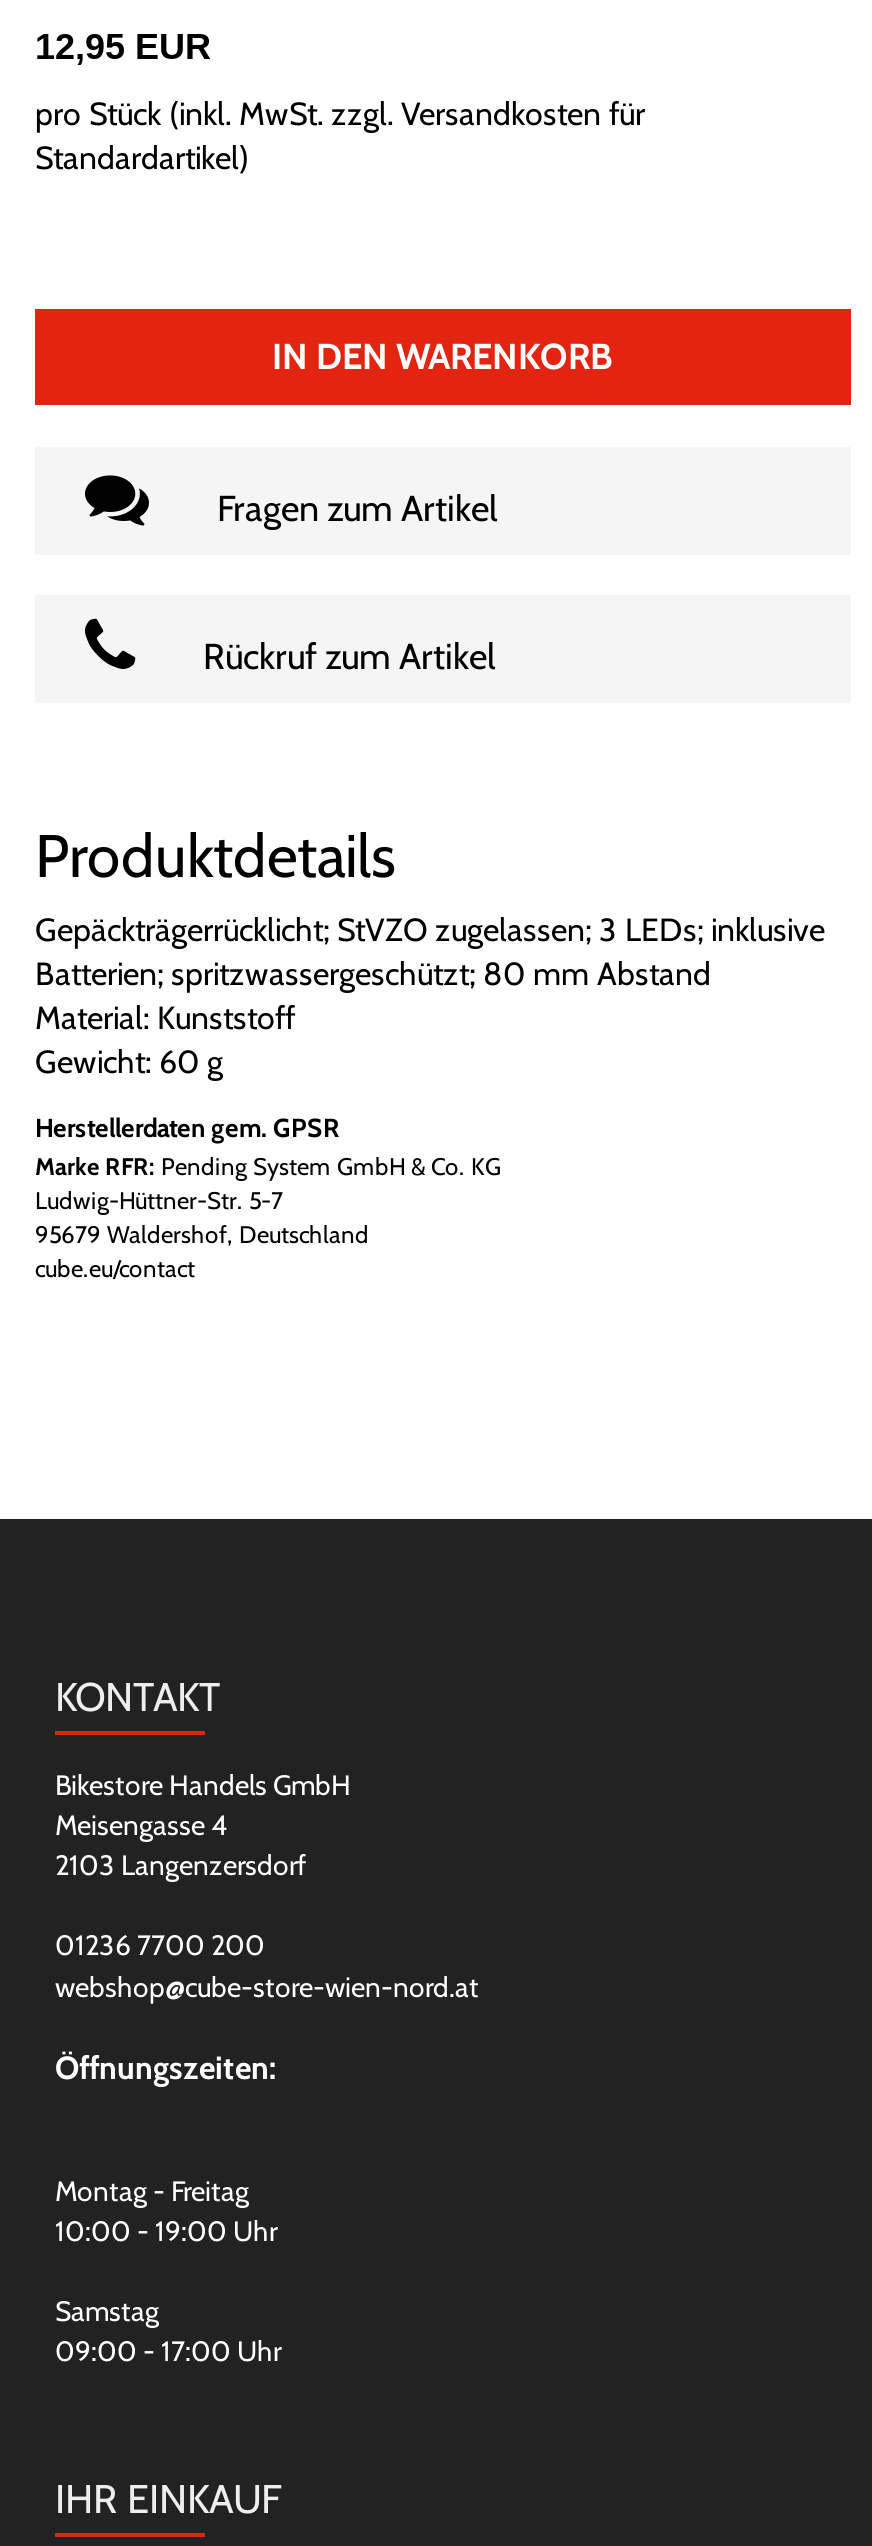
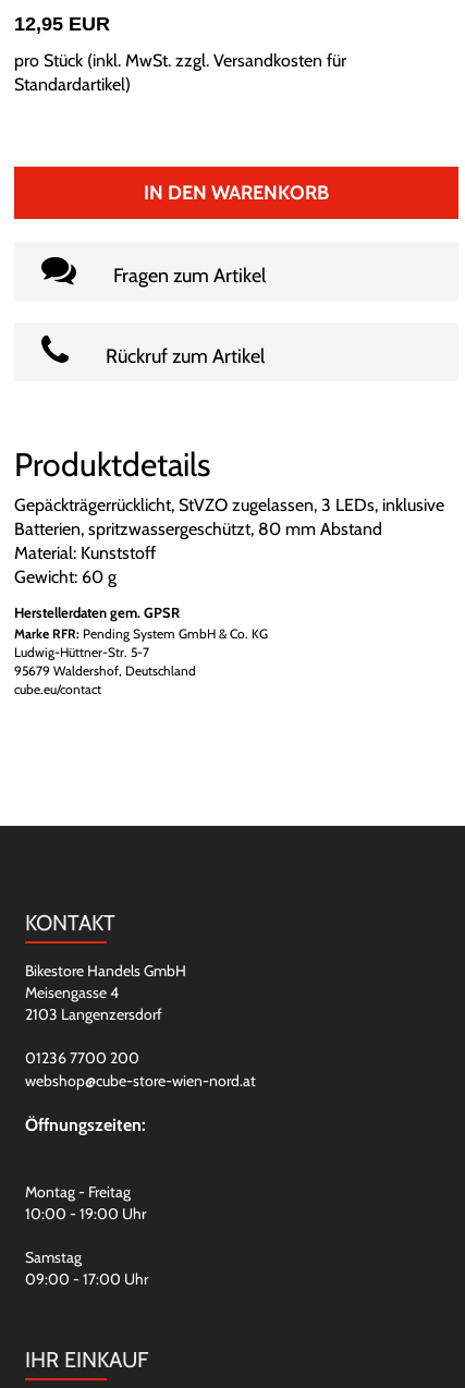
[35,912,825,950] Gepäckträgerrücklicht; StVZO zugelassen; 3 LEDs; inklusive -> [14,495,444,516] Gepäckträgerrücklicht, StVZO zugelassen, 3 LEDs, inklusive
[35,956,711,994] Batterien; spritzwassergeschützt; 80 mm Abstand -> [14,519,382,540] Batterien, spritzwassergeschützt, 80 mm Abstand

